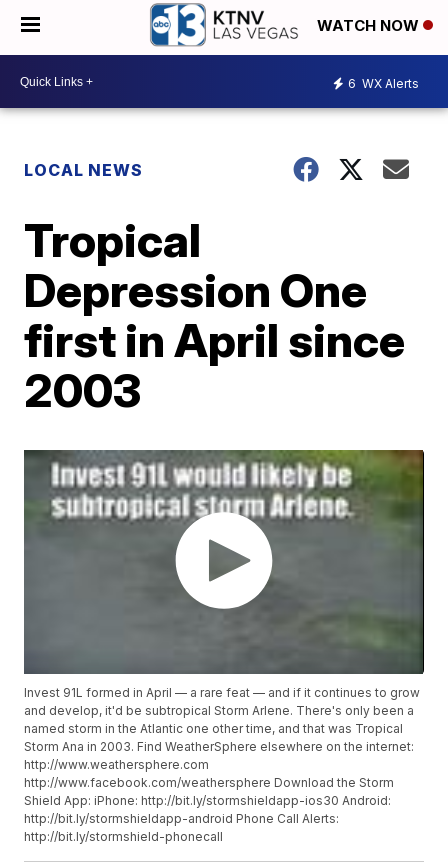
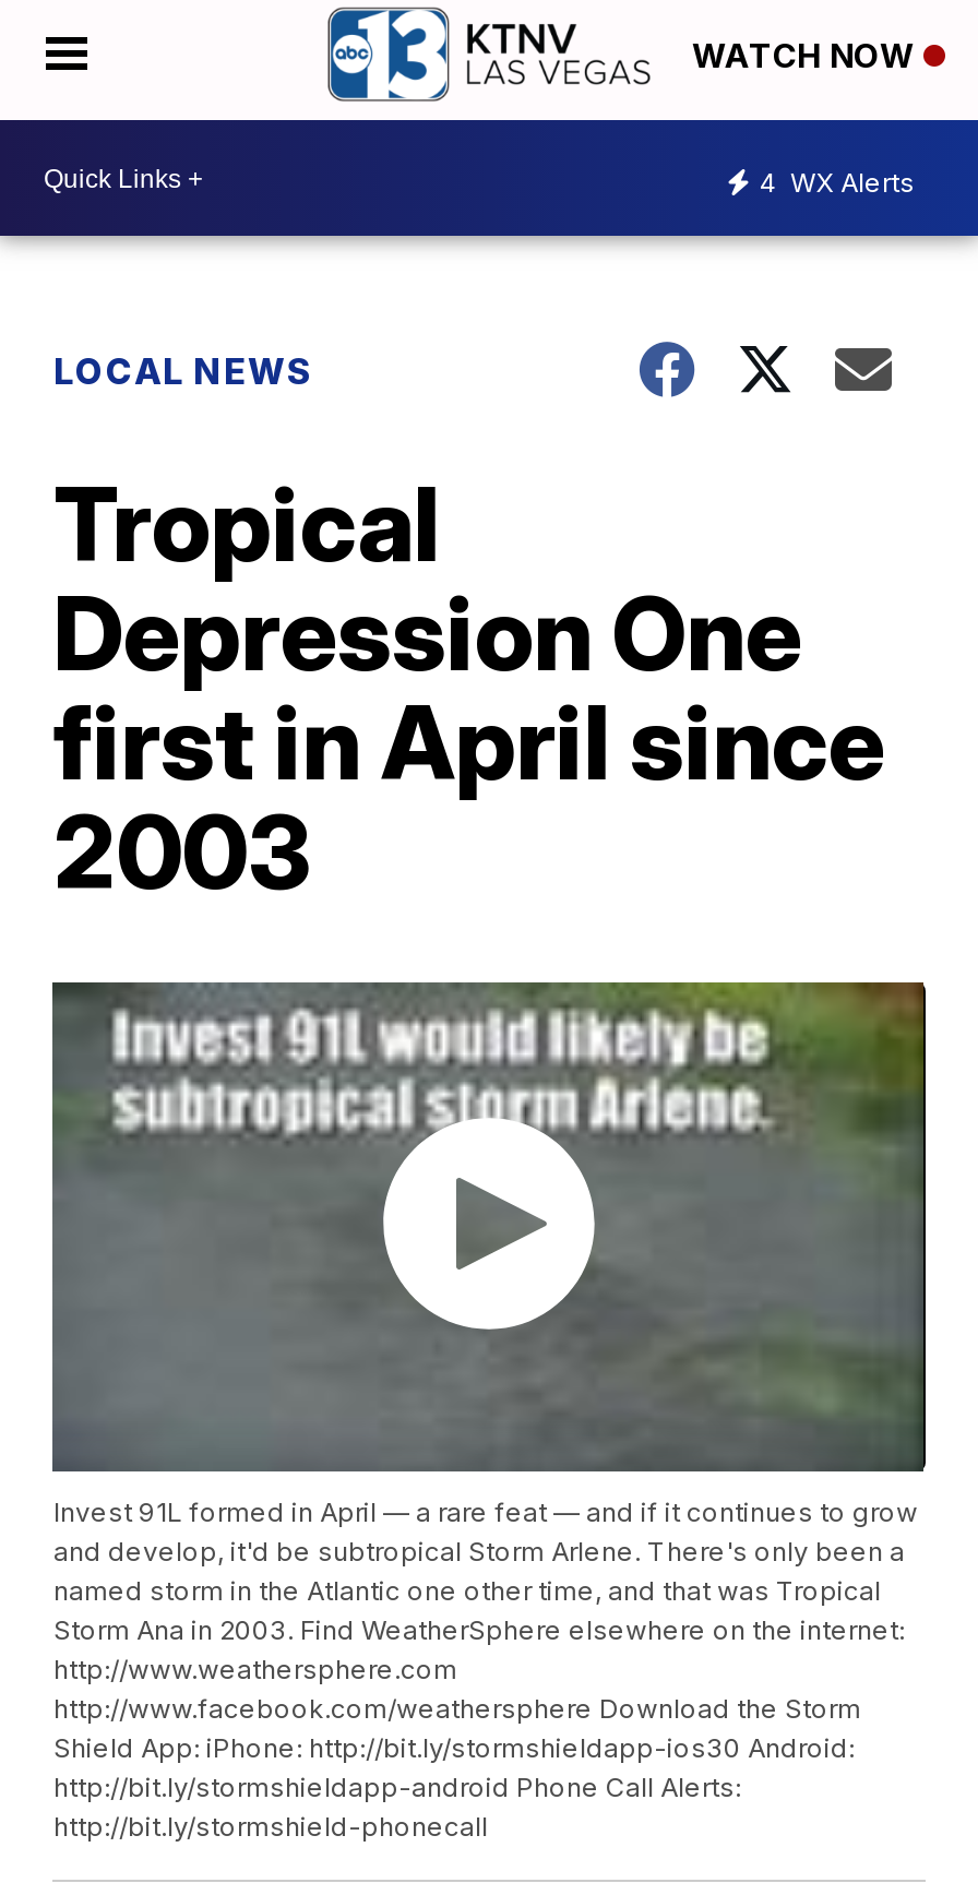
[348,75,419,90] 6 WX Alerts -> [760,165,915,198] 4 WX Alerts

